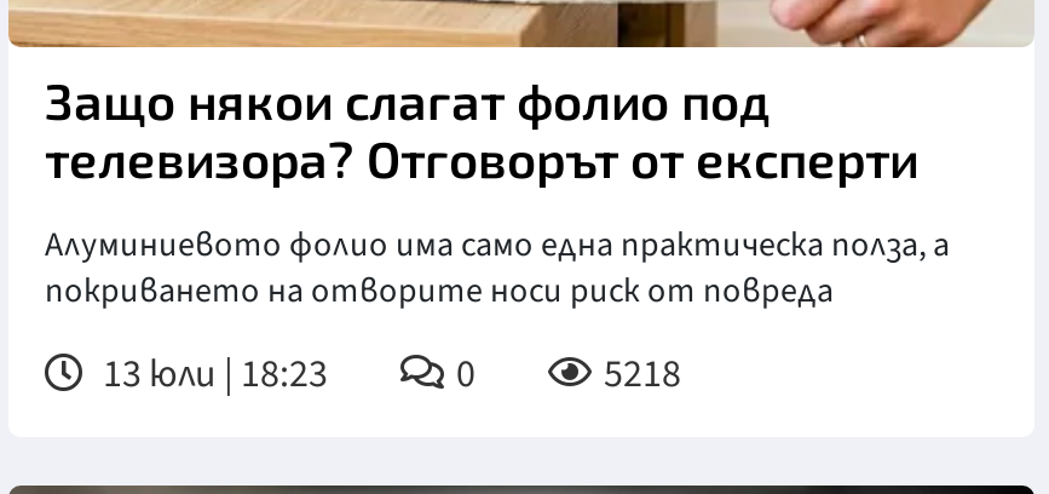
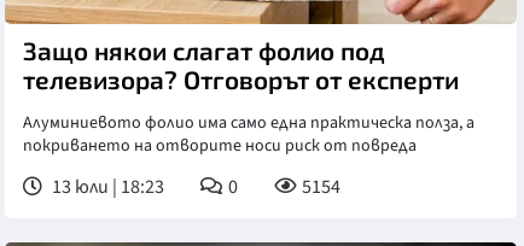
[604,348,681,401] 5218 -> [302,173,340,200] 5154

